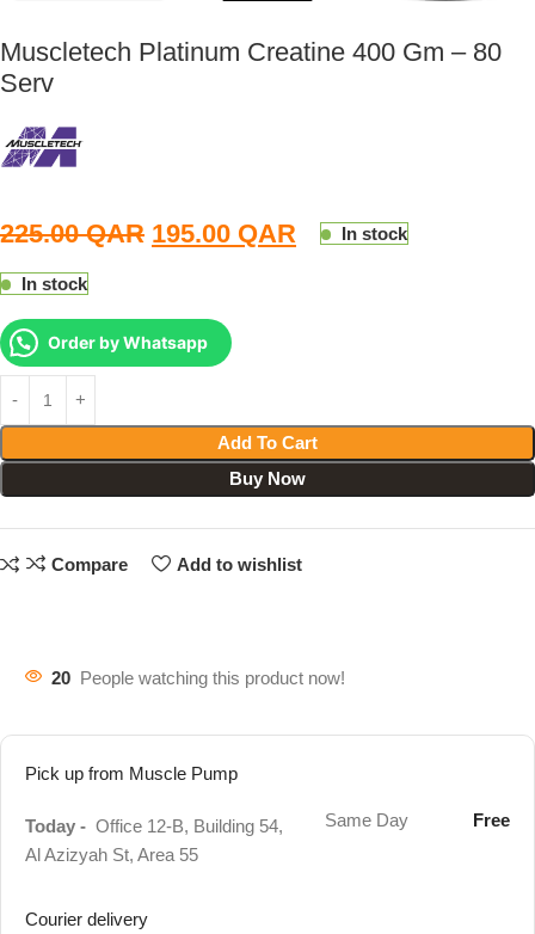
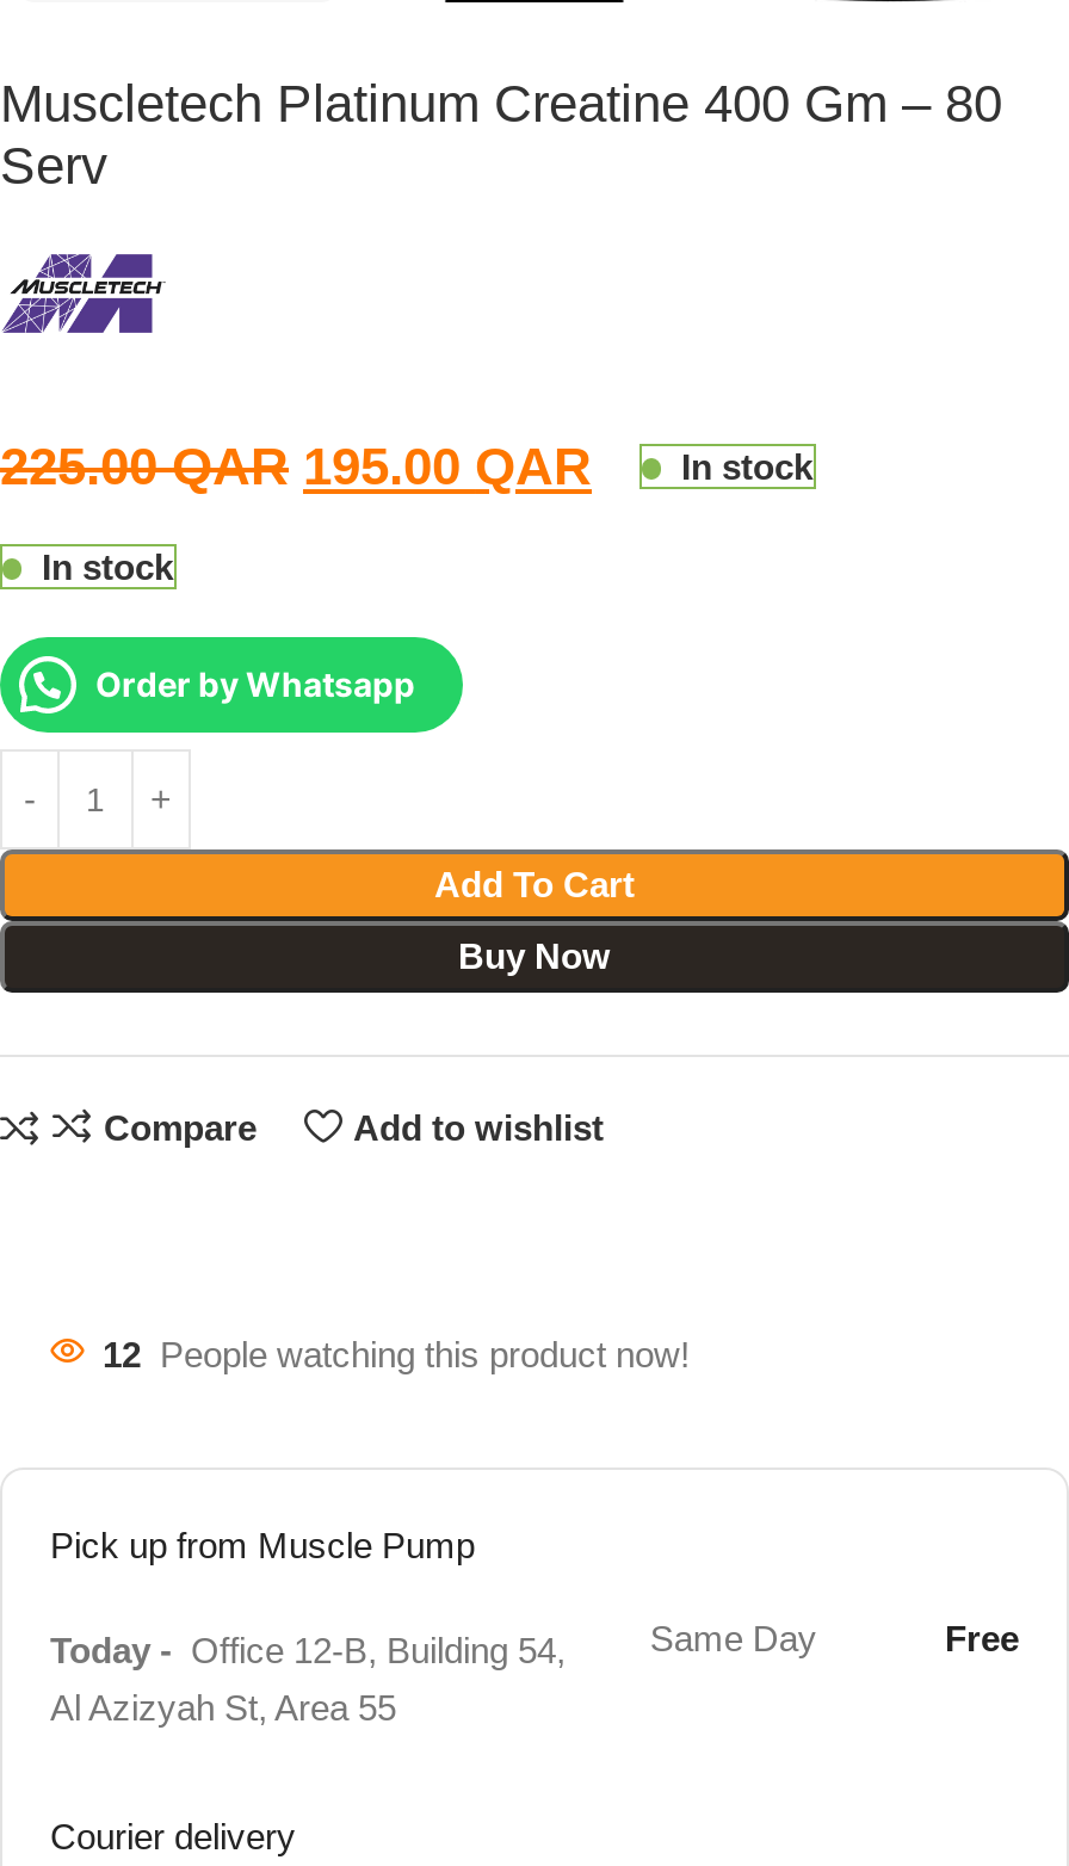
[51,668,345,688] 20 People watching this product now! -> [103,1335,690,1375] 12 People watching this product now!

